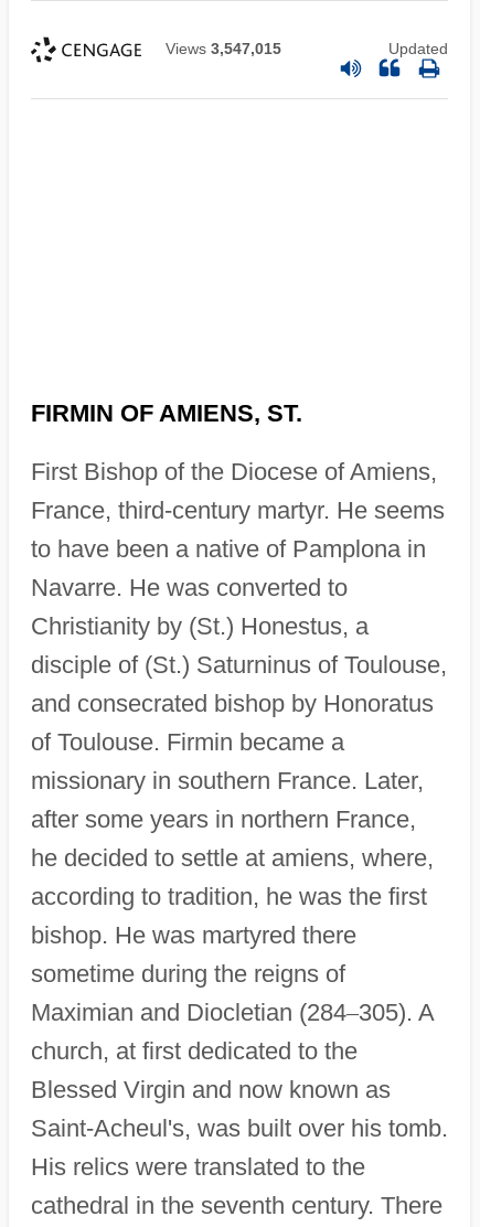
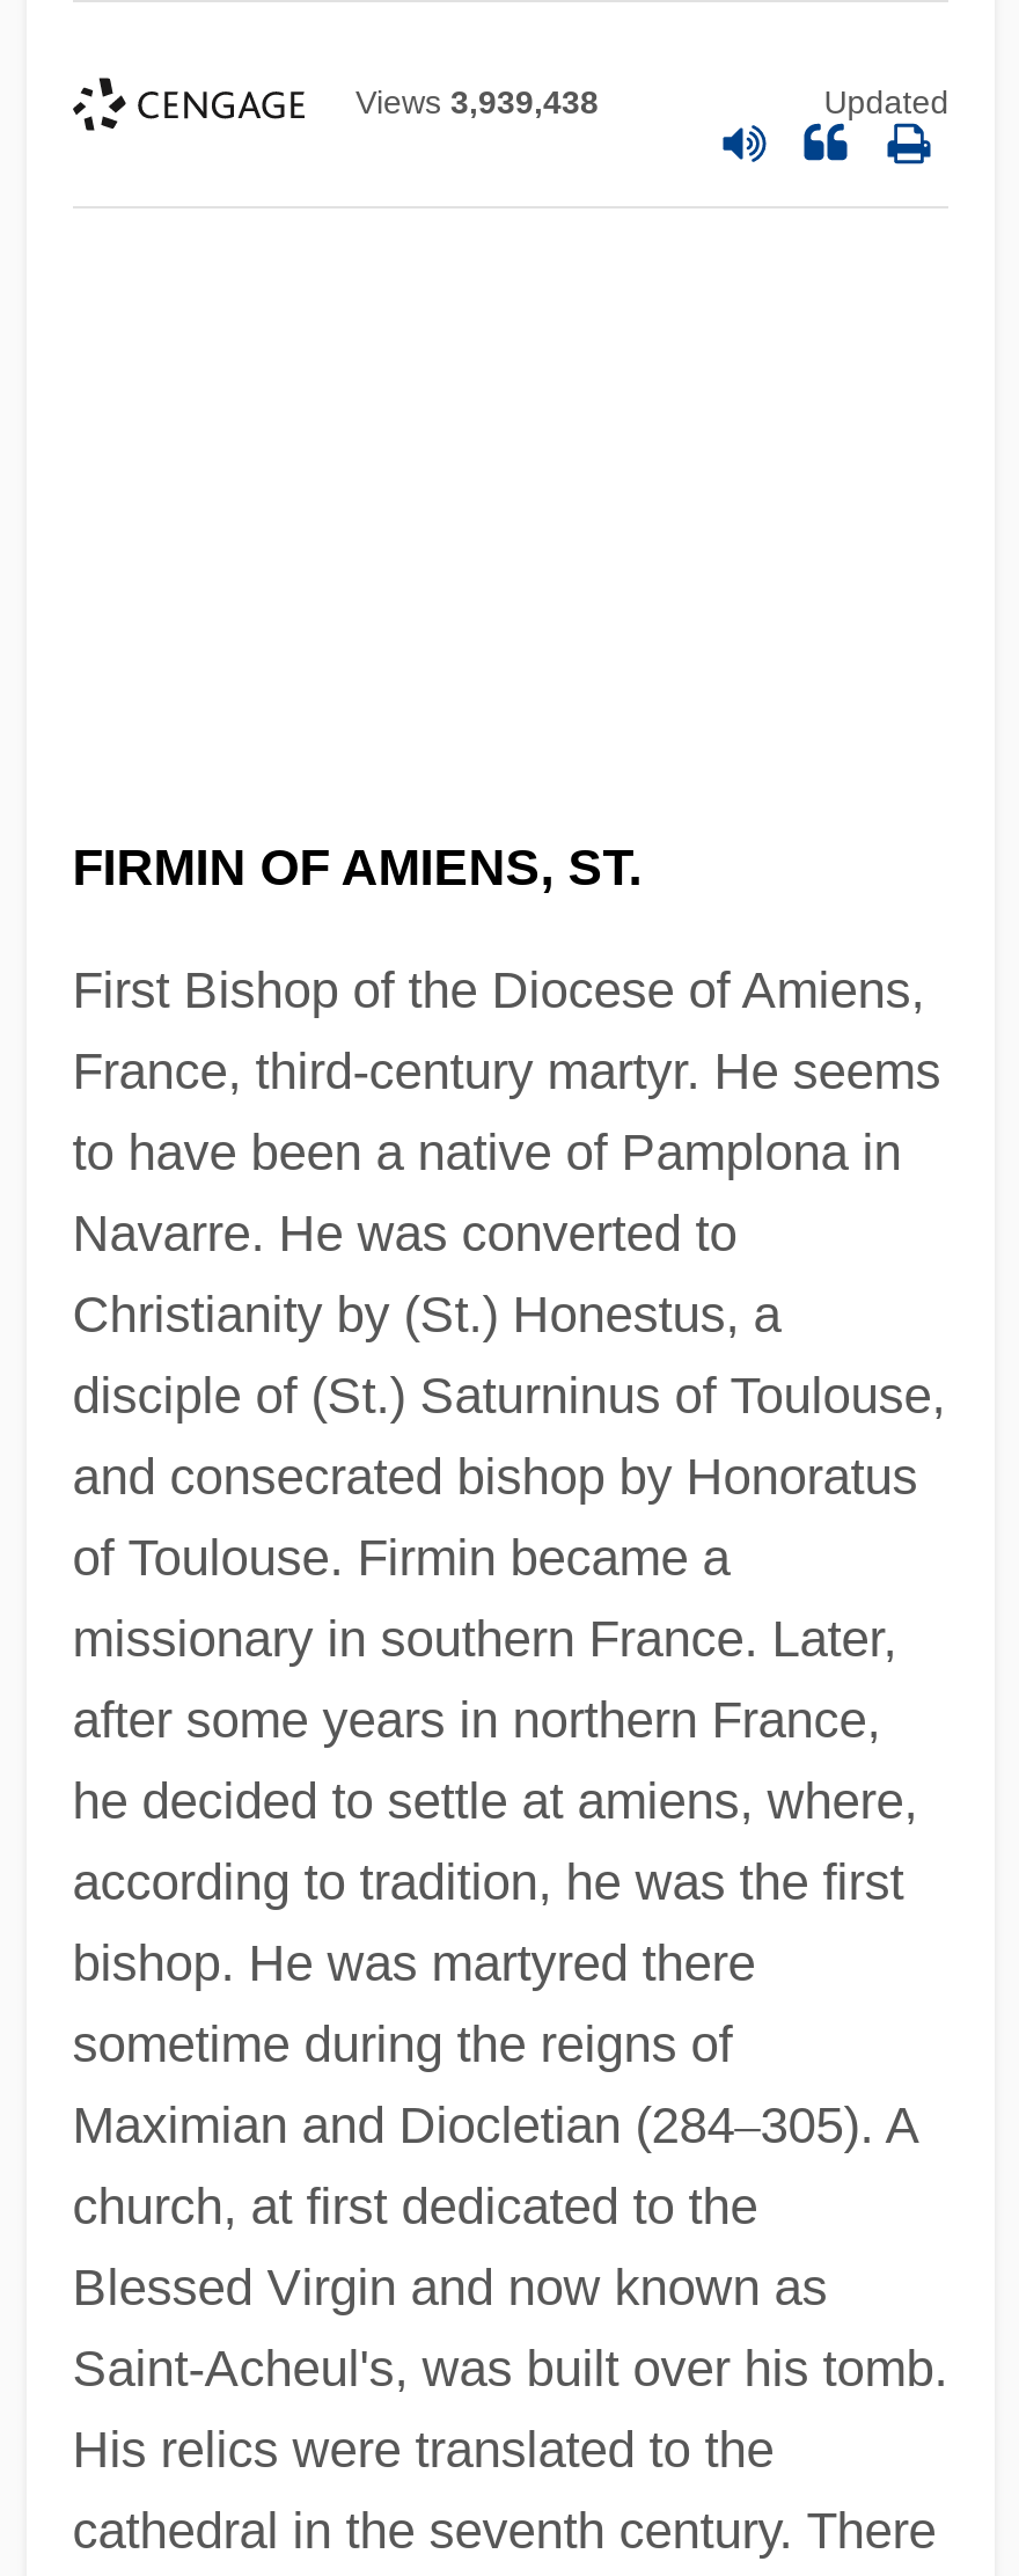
[166,40,281,58] Views 3,547,015 -> [355,85,599,122] Views 3,939,438

